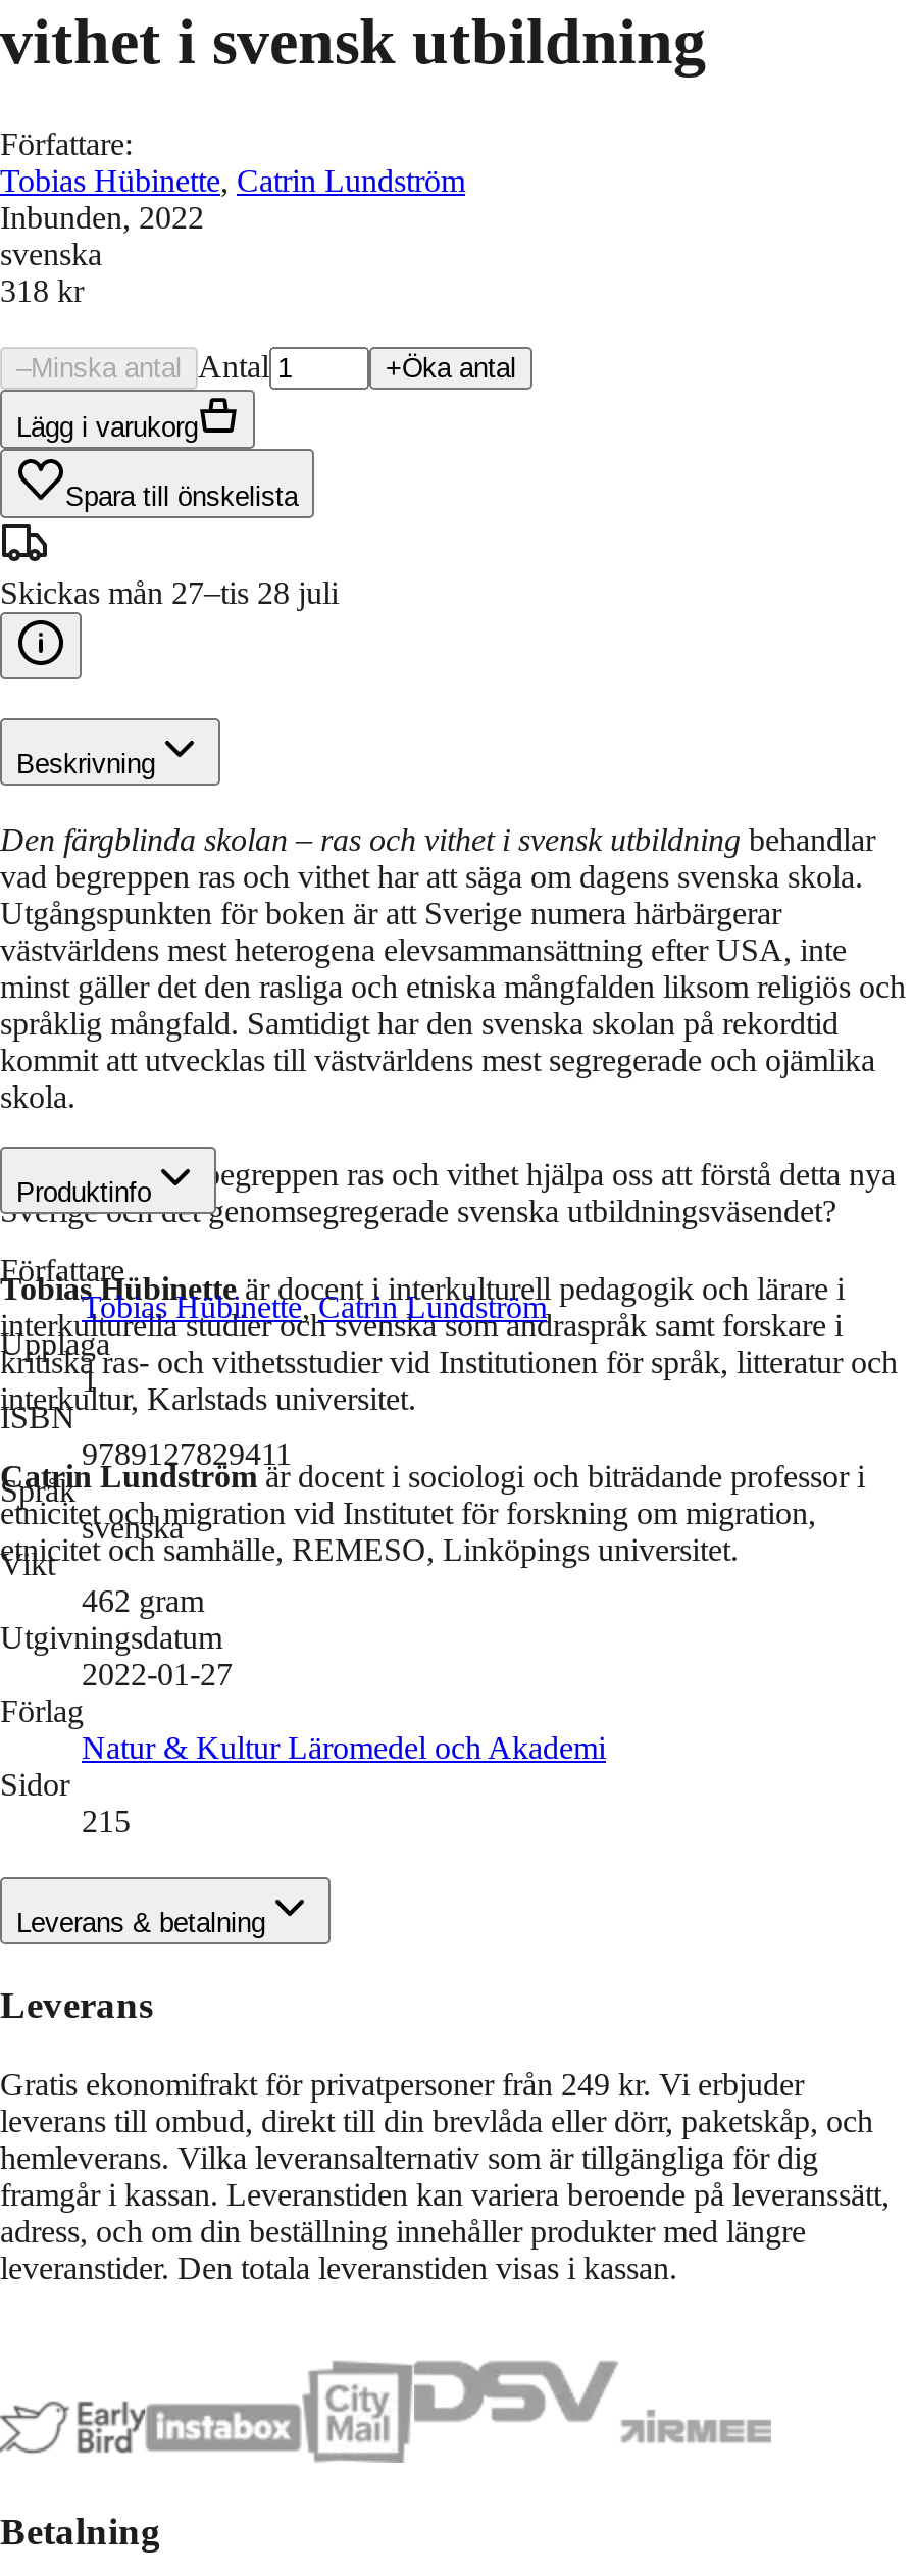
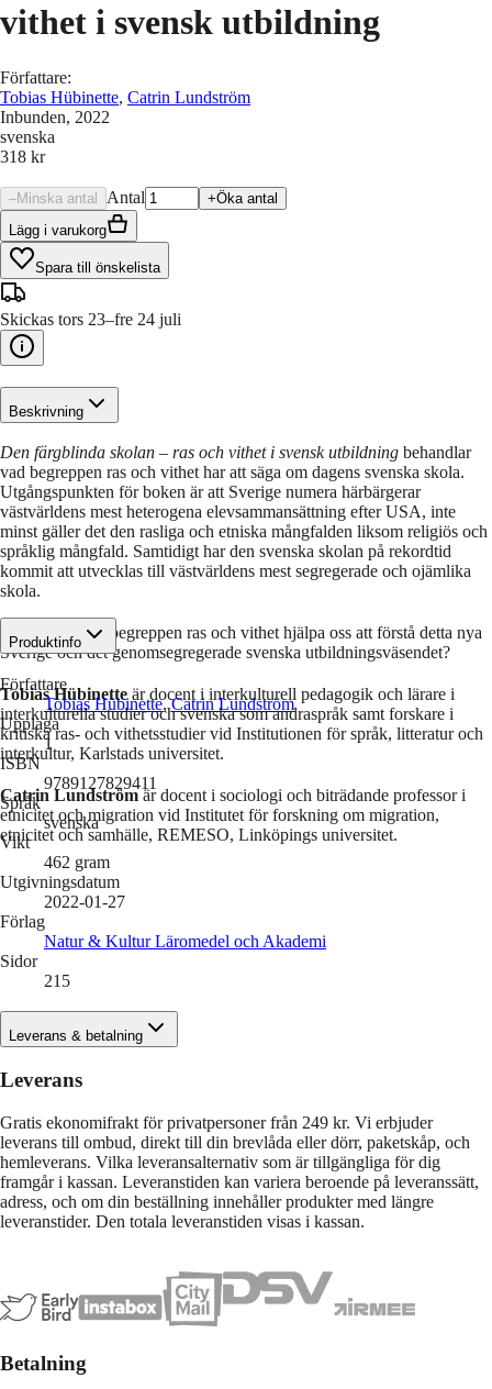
[0,575,339,610] Skickas mån 27–tis 28 juli -> [0,310,181,328] Skickas tors 23–fre 24 juli

